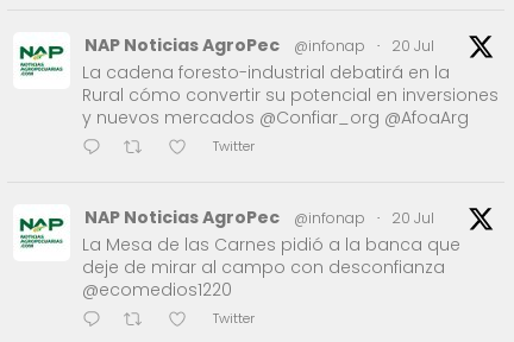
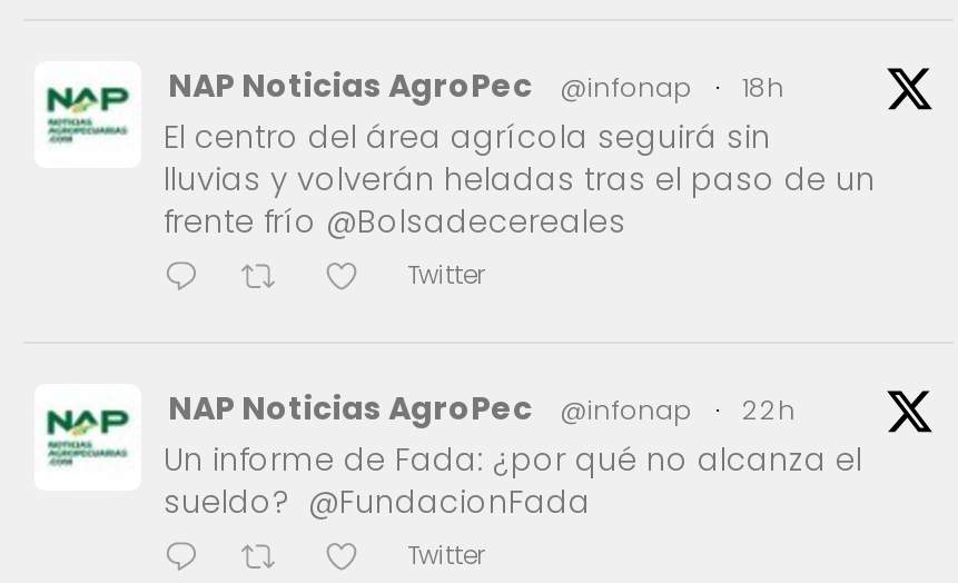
[82,35,499,129] 20 Jul | La cadena foresto-industrial debatirá en la | Rural cómo convertir su potencial en inversiones | y nuevos mercados @Confiar_org @AfoaArg -> [164,67,876,243] 18h | El centro del área agrícola seguirá sin | lluvias y volverán heladas tras el paso de un | frente frío @Bolsadecereales
[82,208,460,301] 20 Jul | La Mesa de las Carnes pidió a la banca que | deje de mirar al campo con desconfianza | @ecomedios1220 -> [164,390,862,524] 22h | Un informe de Fada: ¿por qué no alcanza el | sueldo? @FundacionFada

